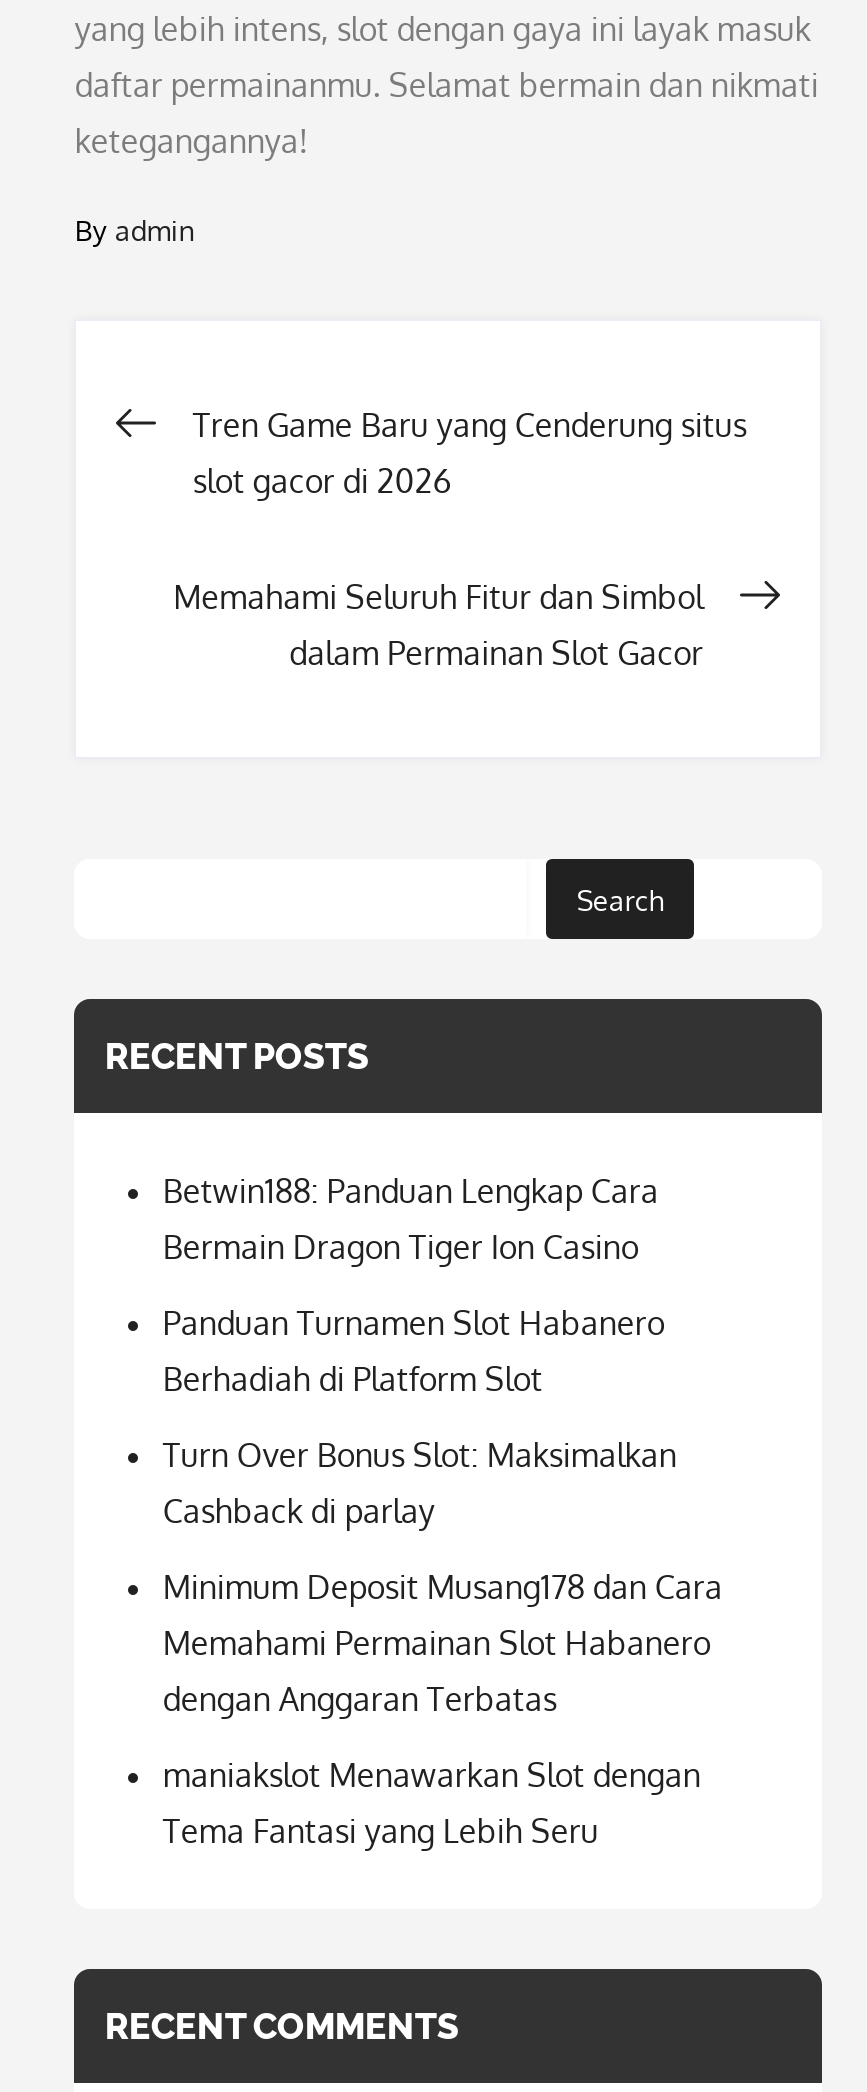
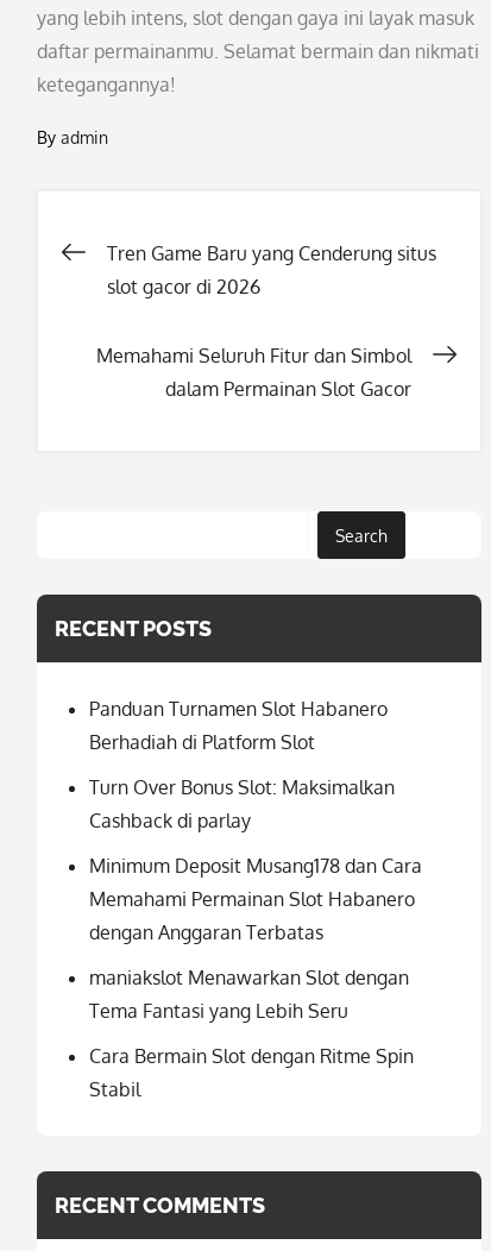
[163,1171,659,1267] Betwin188: Panduan Lengkap Cara | Bermain Dragon Tiger Ion Casino -> none
moved [163,1303,723,1851] -> [90,697,423,1023]: Panduan Turnamen Slot Habanero | Berhadiah di Platform Slot | Turn Over Bonus Slot: Maksimalkan | ... | maniakslot Menawarkan Slot dengan | Tema Fantasi yang Lebih Seru
none -> [90,1044,414,1101] Cara Bermain Slot dengan Ritme Spin | Stabil

